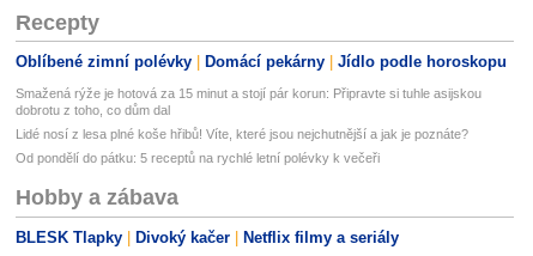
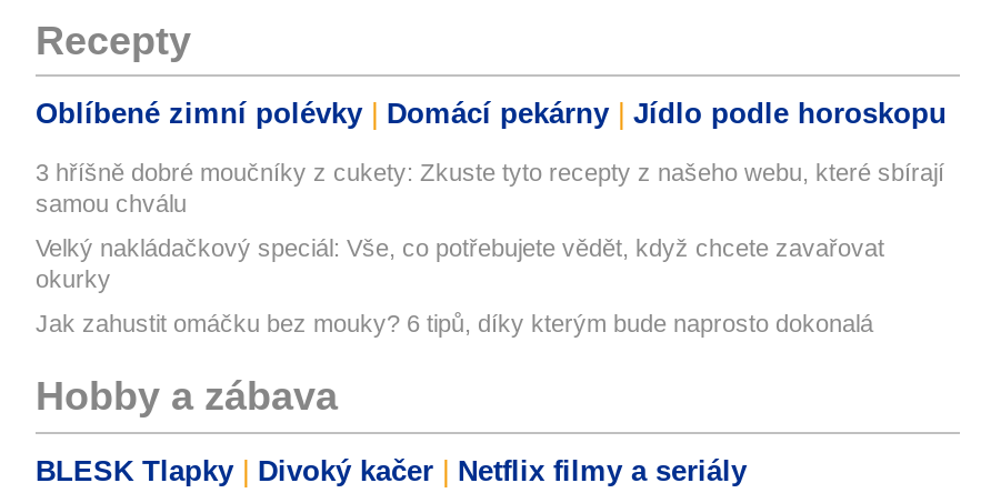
[16,87,481,118] Smažená rýže je hotová za 15 minut a stojí pár korun: Připravte si tuhle asijskou | dobrotu z toho, co dům dal -> [36,160,944,217] 3 hříšně dobré moučníky z cukety: Zkuste tyto recepty z našeho webu, které sbírají | samou chválu
[16,127,468,142] Lidé nosí z lesa plné koše hřibů! Víte, které jsou nejchutnější a jak je poznáte? -> [36,235,884,293] Velký nakládačkový speciál: Vše, co potřebujete vědět, když chcete zavařovat | okurky
[16,151,380,166] Od pondělí do pátku: 5 receptů na rychlé letní polévky k večeři -> [36,311,873,337] Jak zahustit omáčku bez mouky? 6 tipů, díky kterým bude naprosto dokonalá

